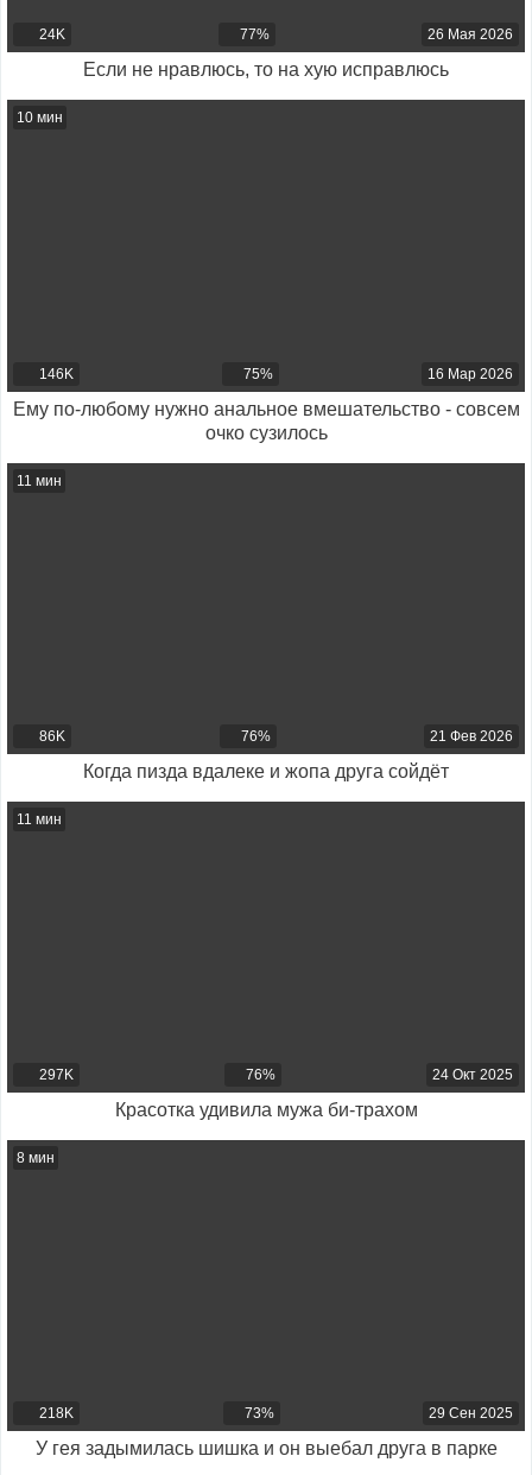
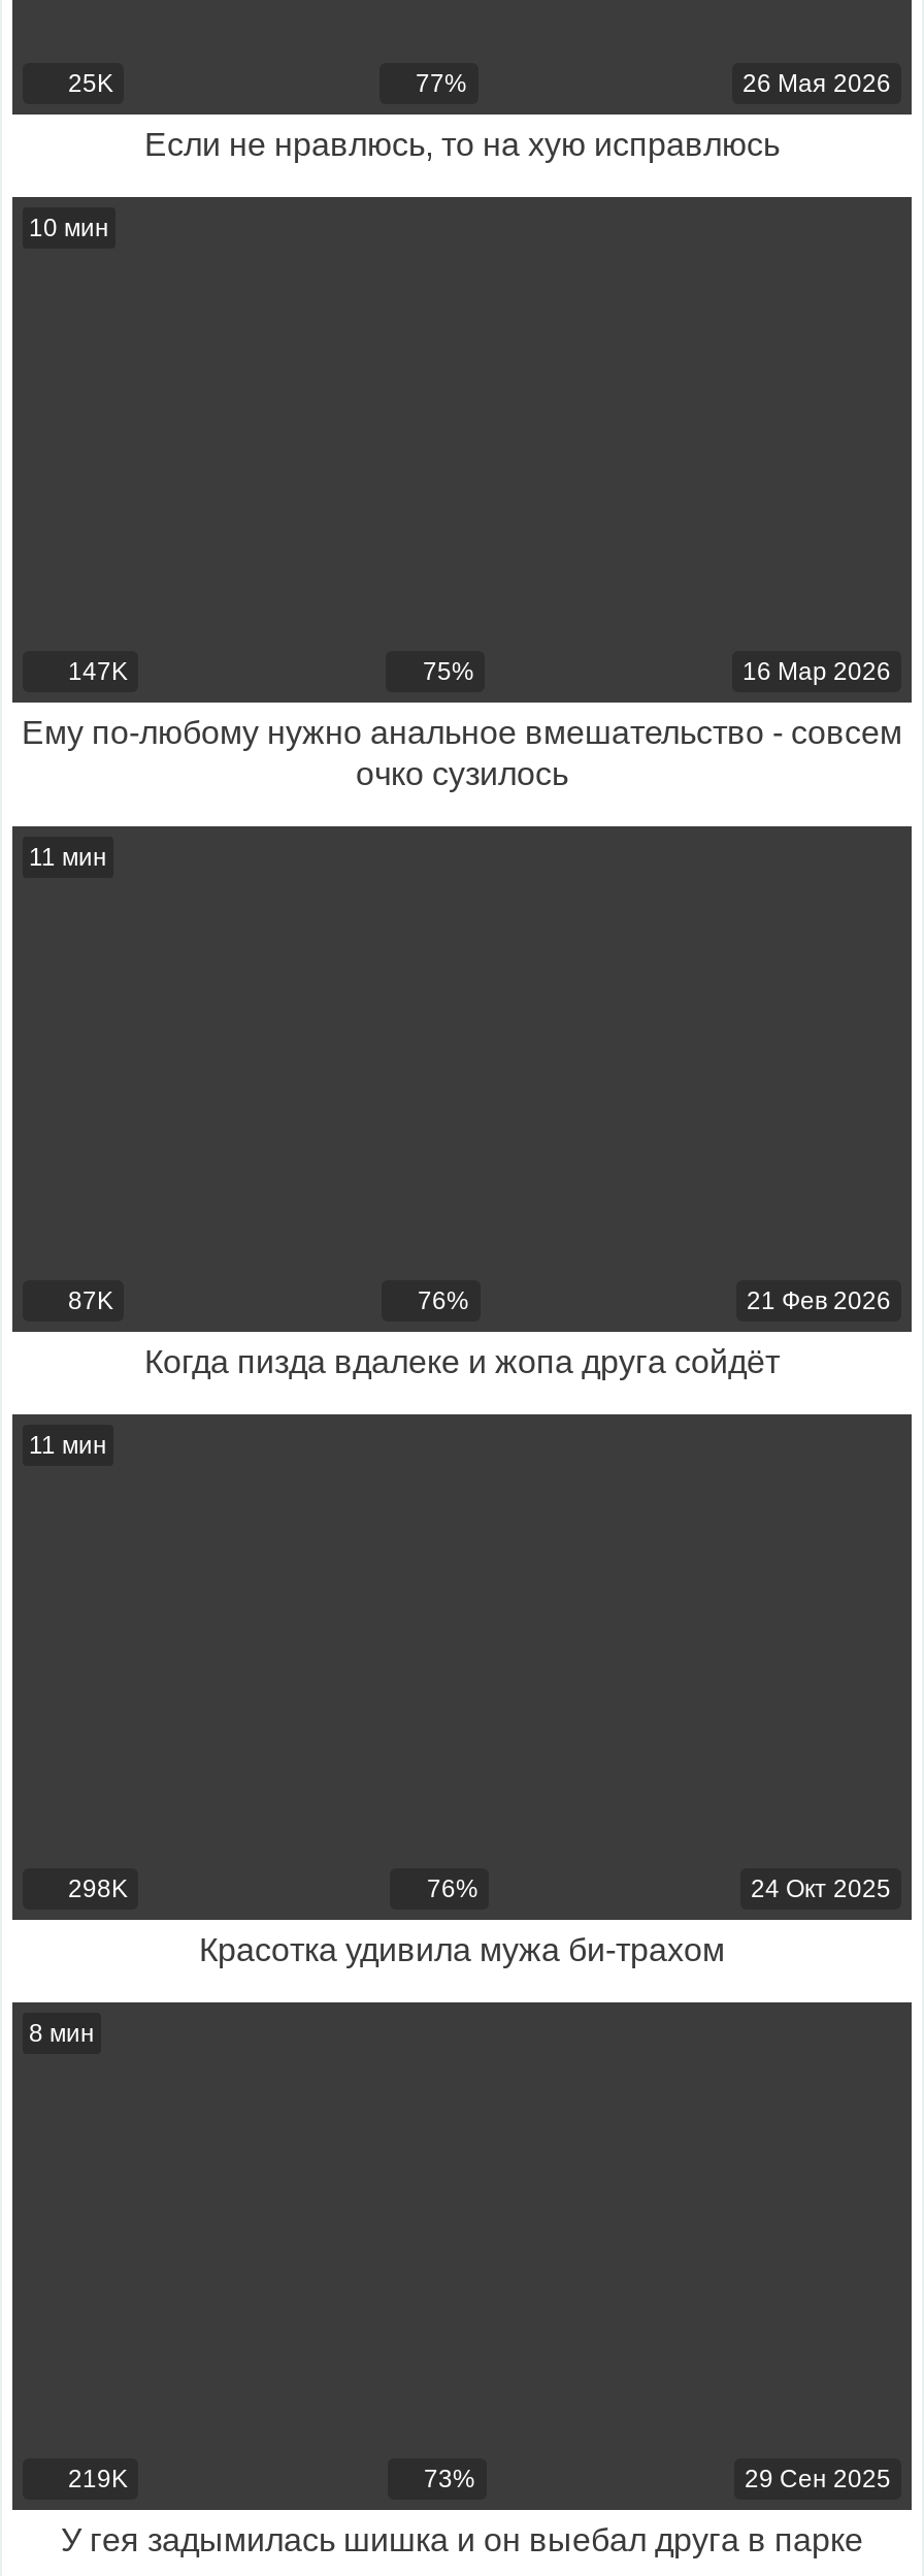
[39,26,65,43] 24K -> [68,67,113,96] 25K
[39,365,74,382] 146K -> [68,656,128,685] 147K
[39,728,65,744] 86K -> [68,1286,113,1315] 87K
[39,1066,74,1083] 297K -> [68,1874,128,1903] 298K
[39,1405,74,1422] 218K -> [68,2463,128,2492] 219K

